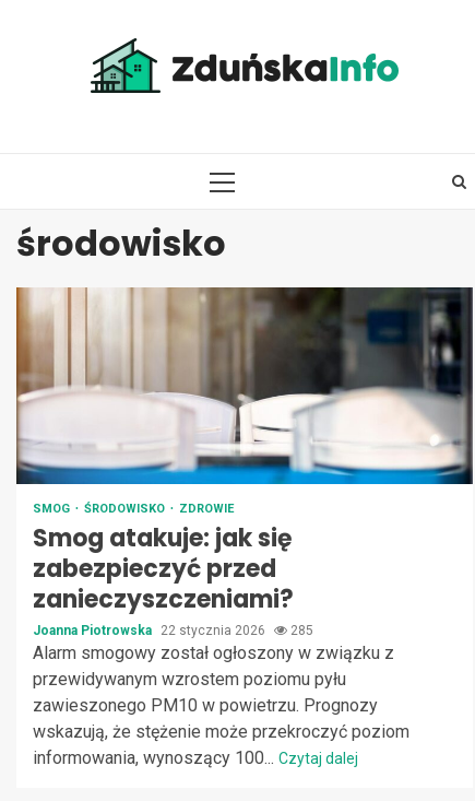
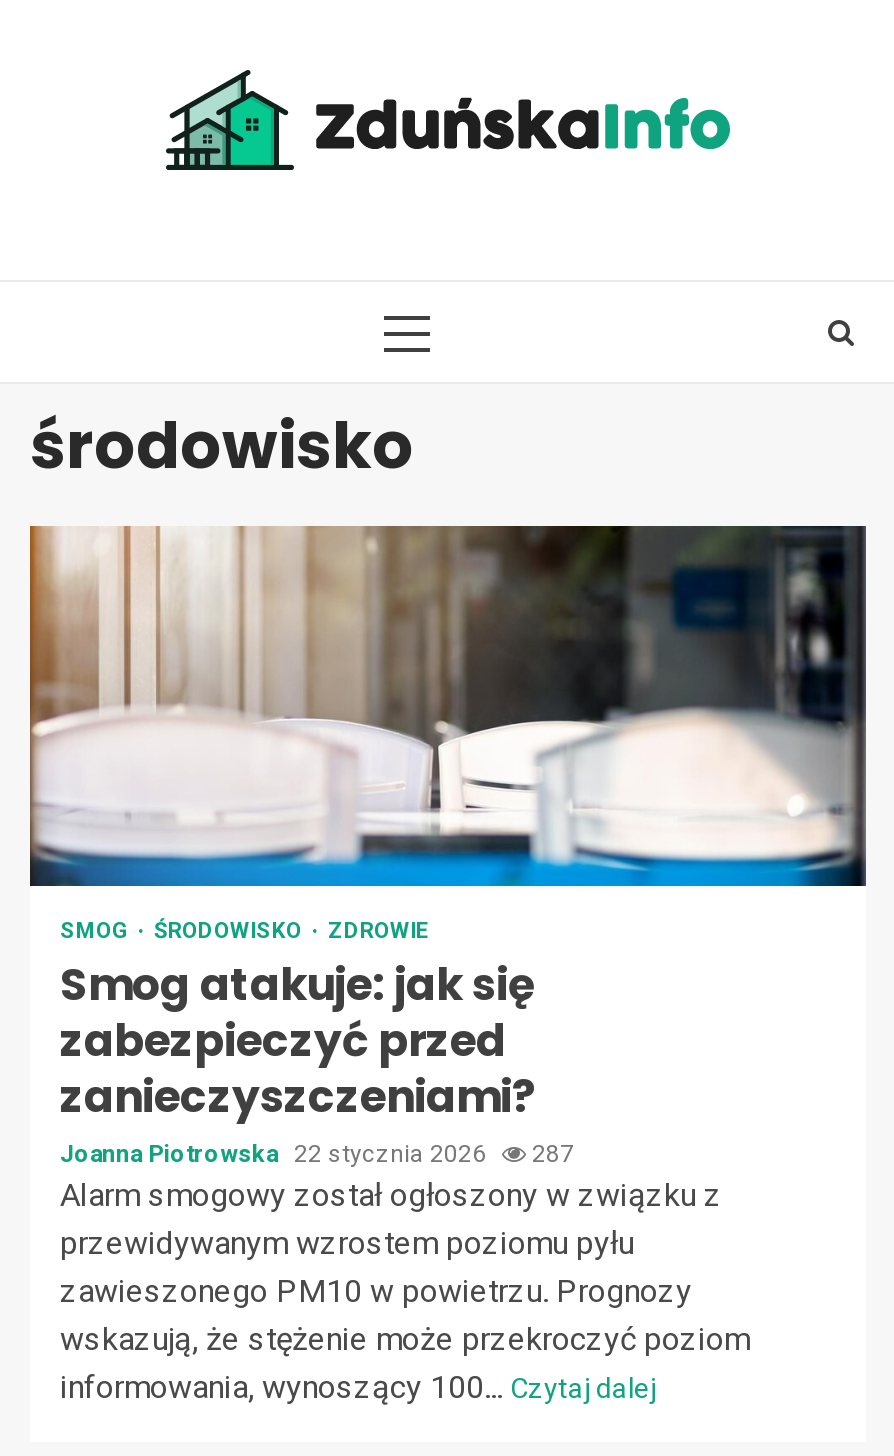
[33,623,313,638] Joanna Piotrowska 22 stycznia 2026 285 -> [60,1140,574,1168] Joanna Piotrowska 22 stycznia 2026 287

